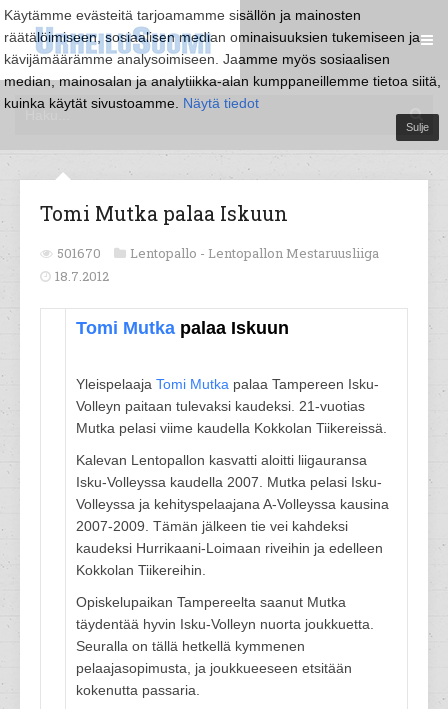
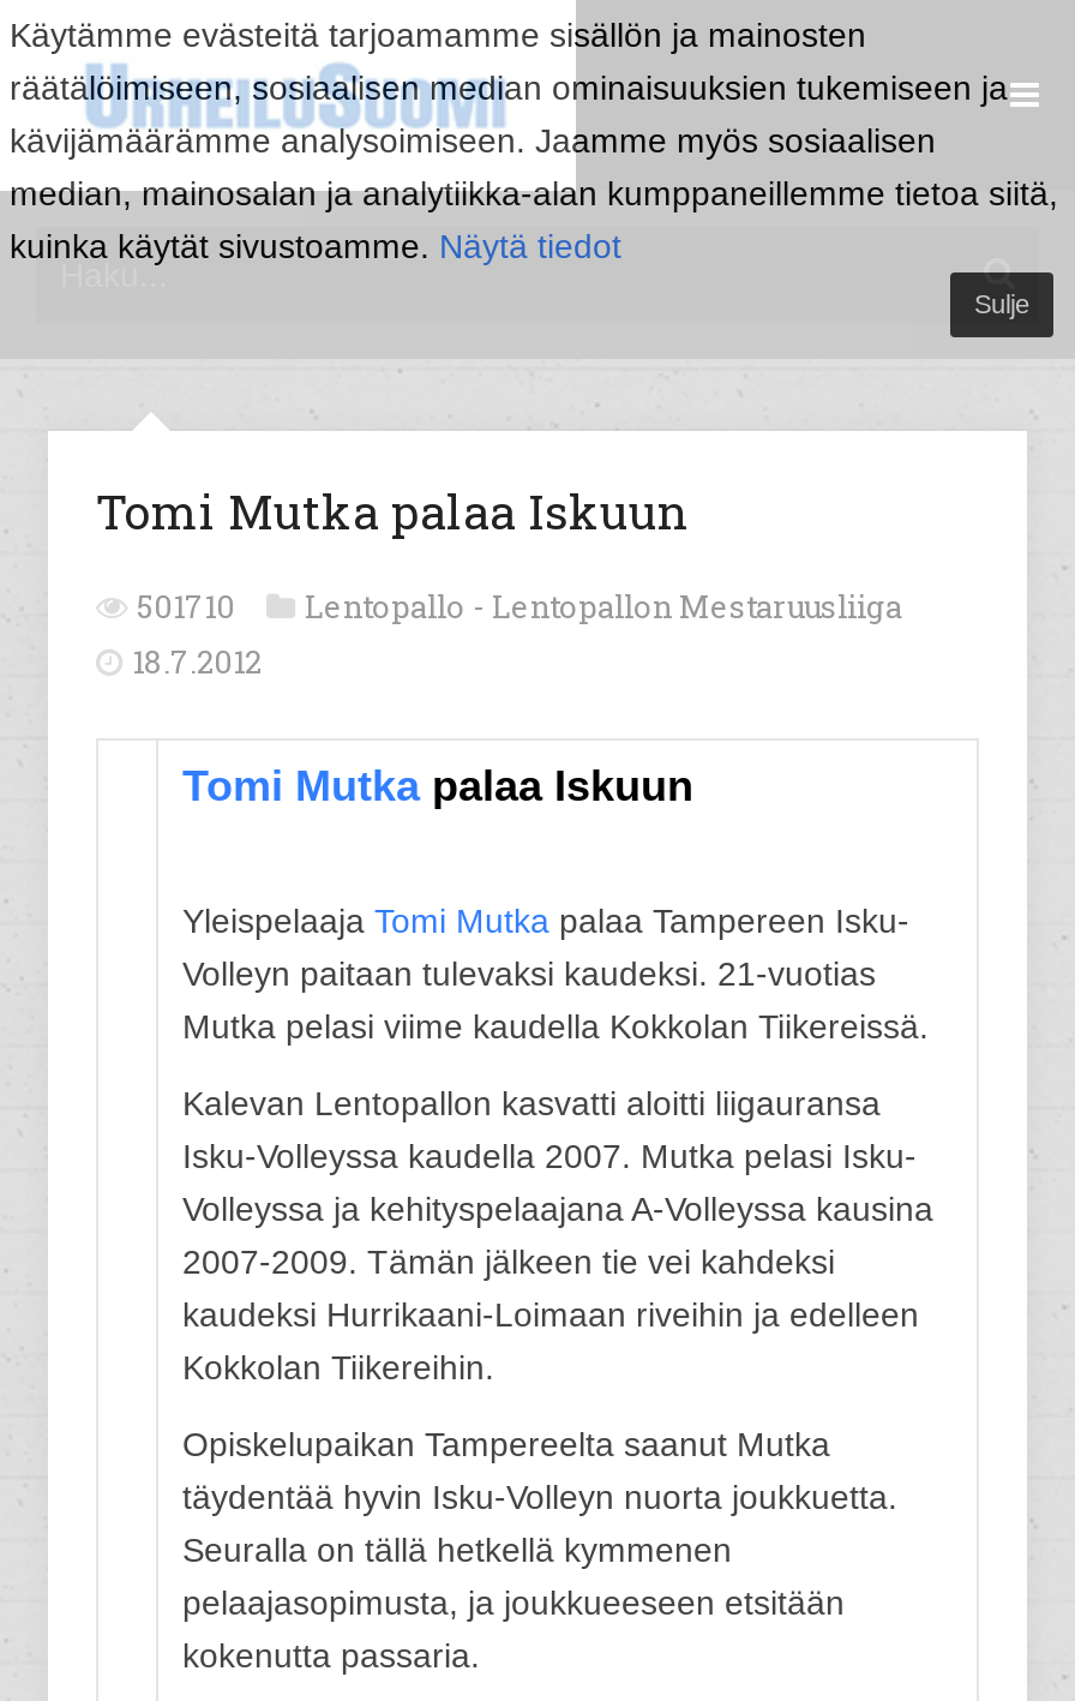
[57,244,379,262] 501670 Lentopallo - Lentopallon Mestaruusliiga -> [137,585,902,628] 501710 Lentopallo - Lentopallon Mestaruusliiga

